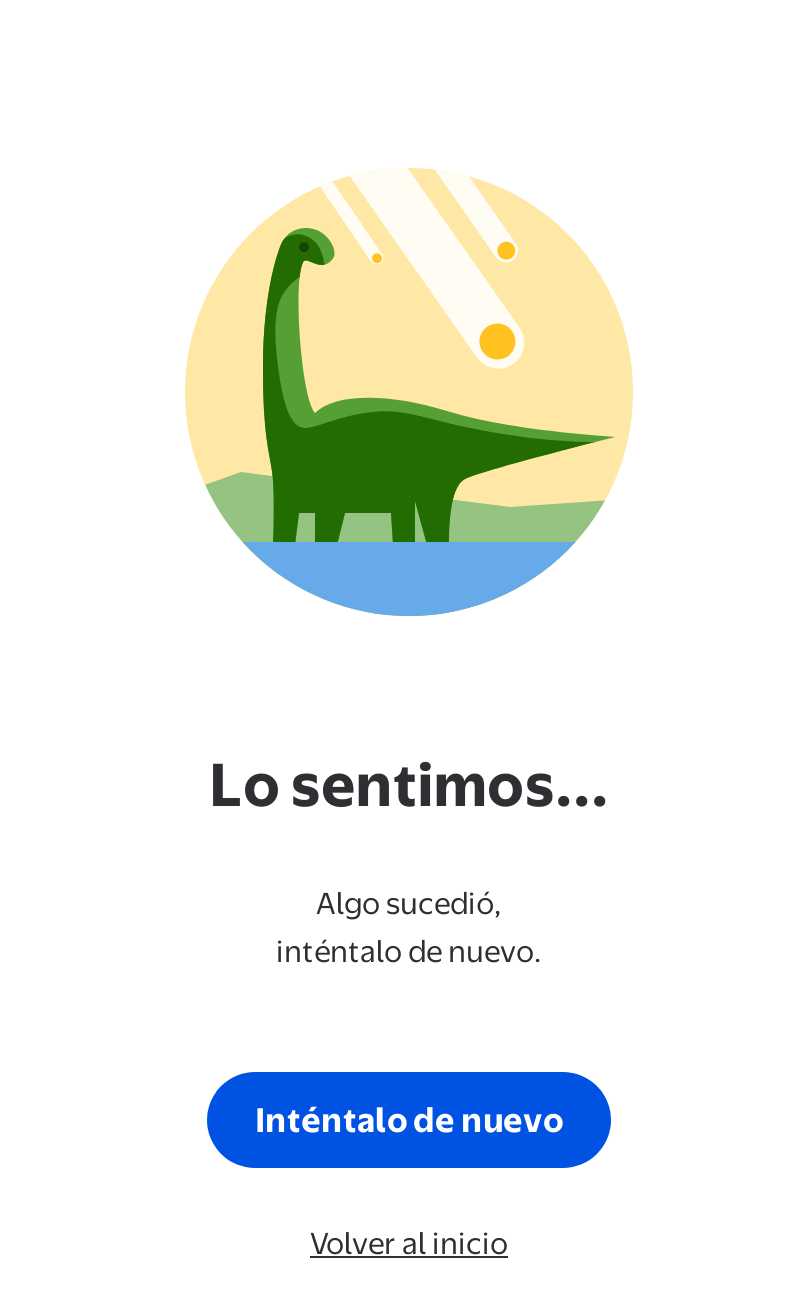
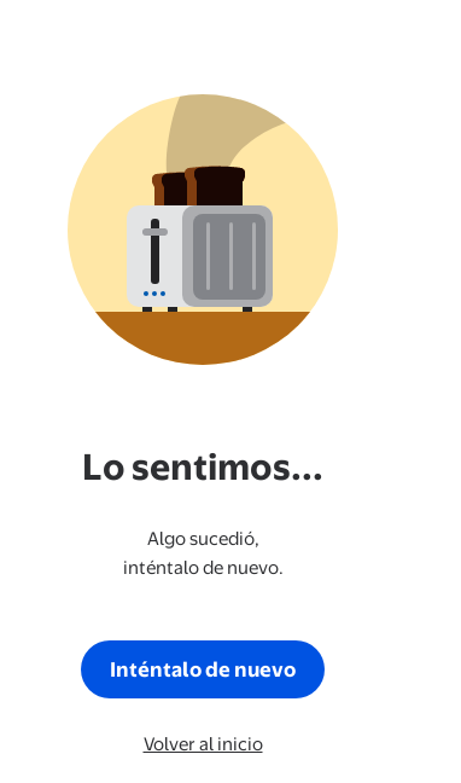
[205,170,613,618] [image] -> [81,94,322,366] [image]

